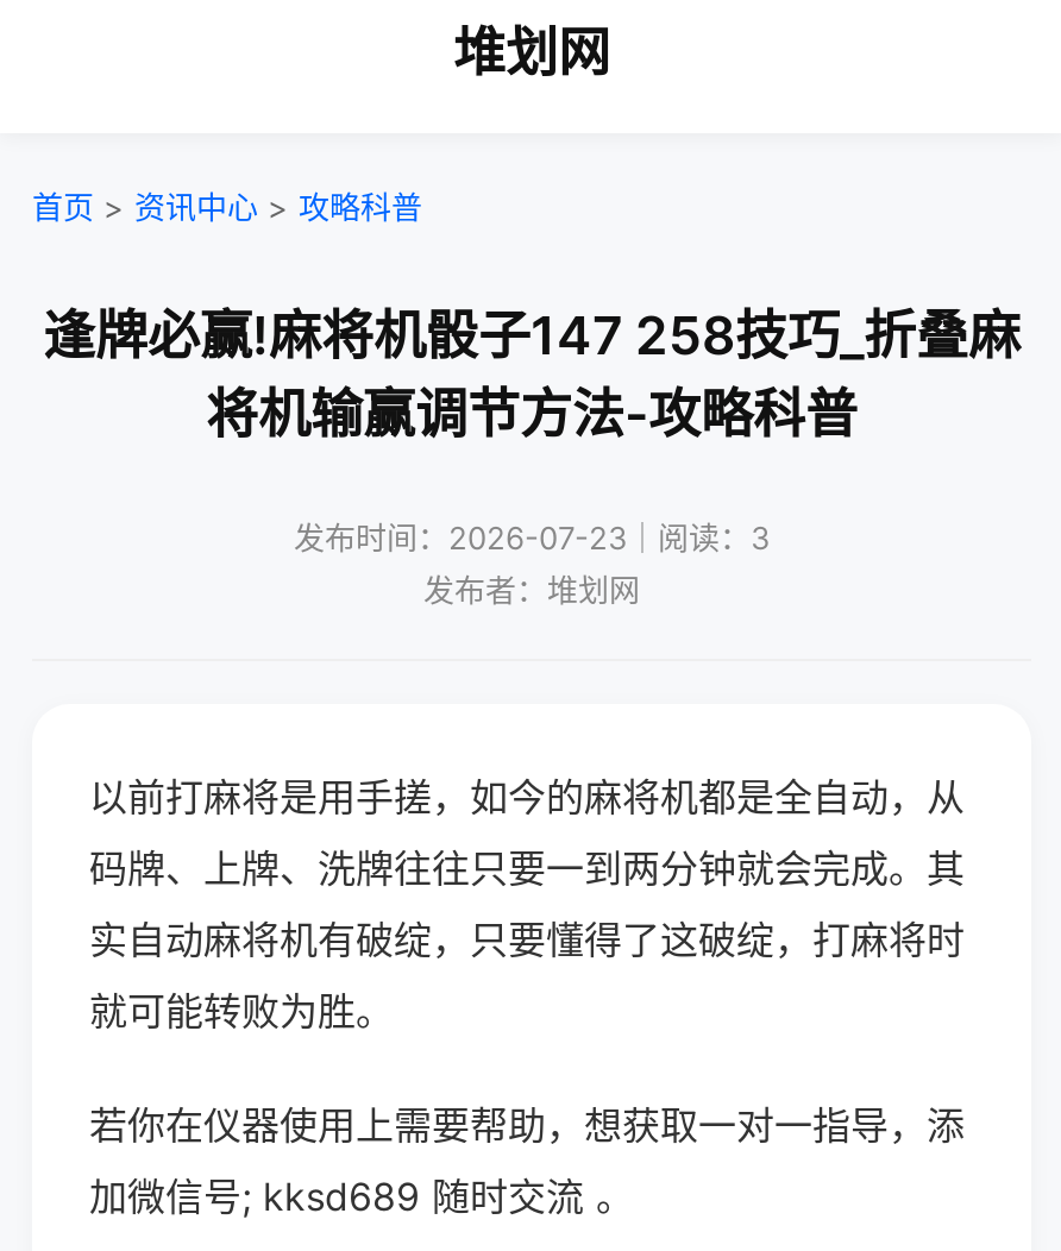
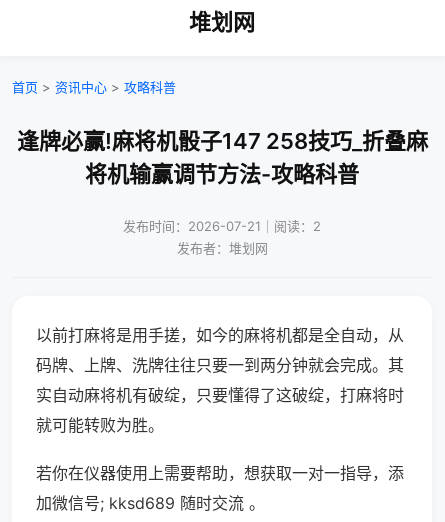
[294,518,770,557] 发布时间：2026-07-23｜阅读：3 -> [123,218,321,234] 发布时间：2026-07-21｜阅读：2

